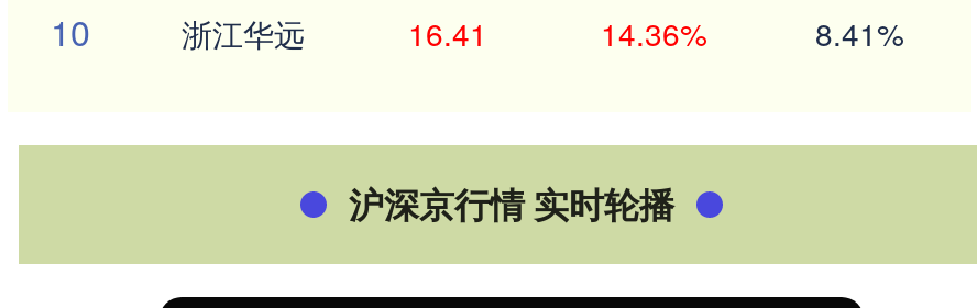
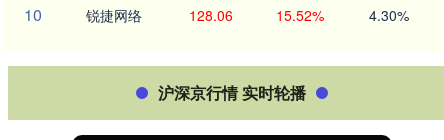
[182,11,903,55] 浙江华远 | 16.41 | 14.36% | 8.41% -> [86,5,408,25] 锐捷网络 | 128.06 | 15.52% | 4.30%

